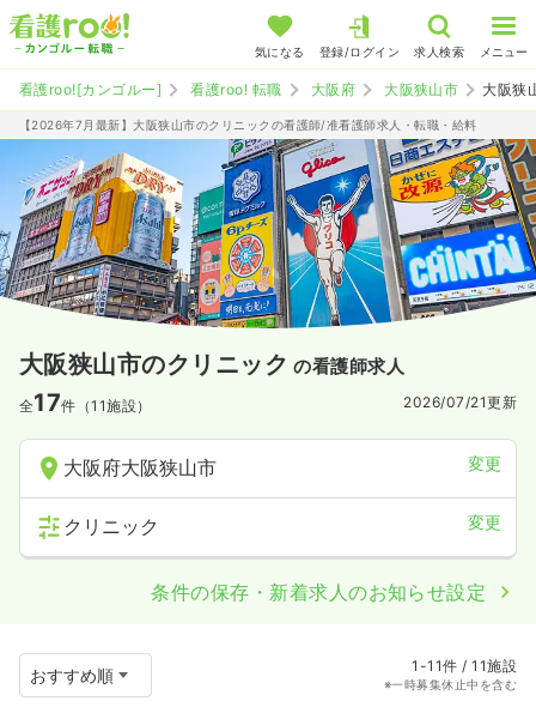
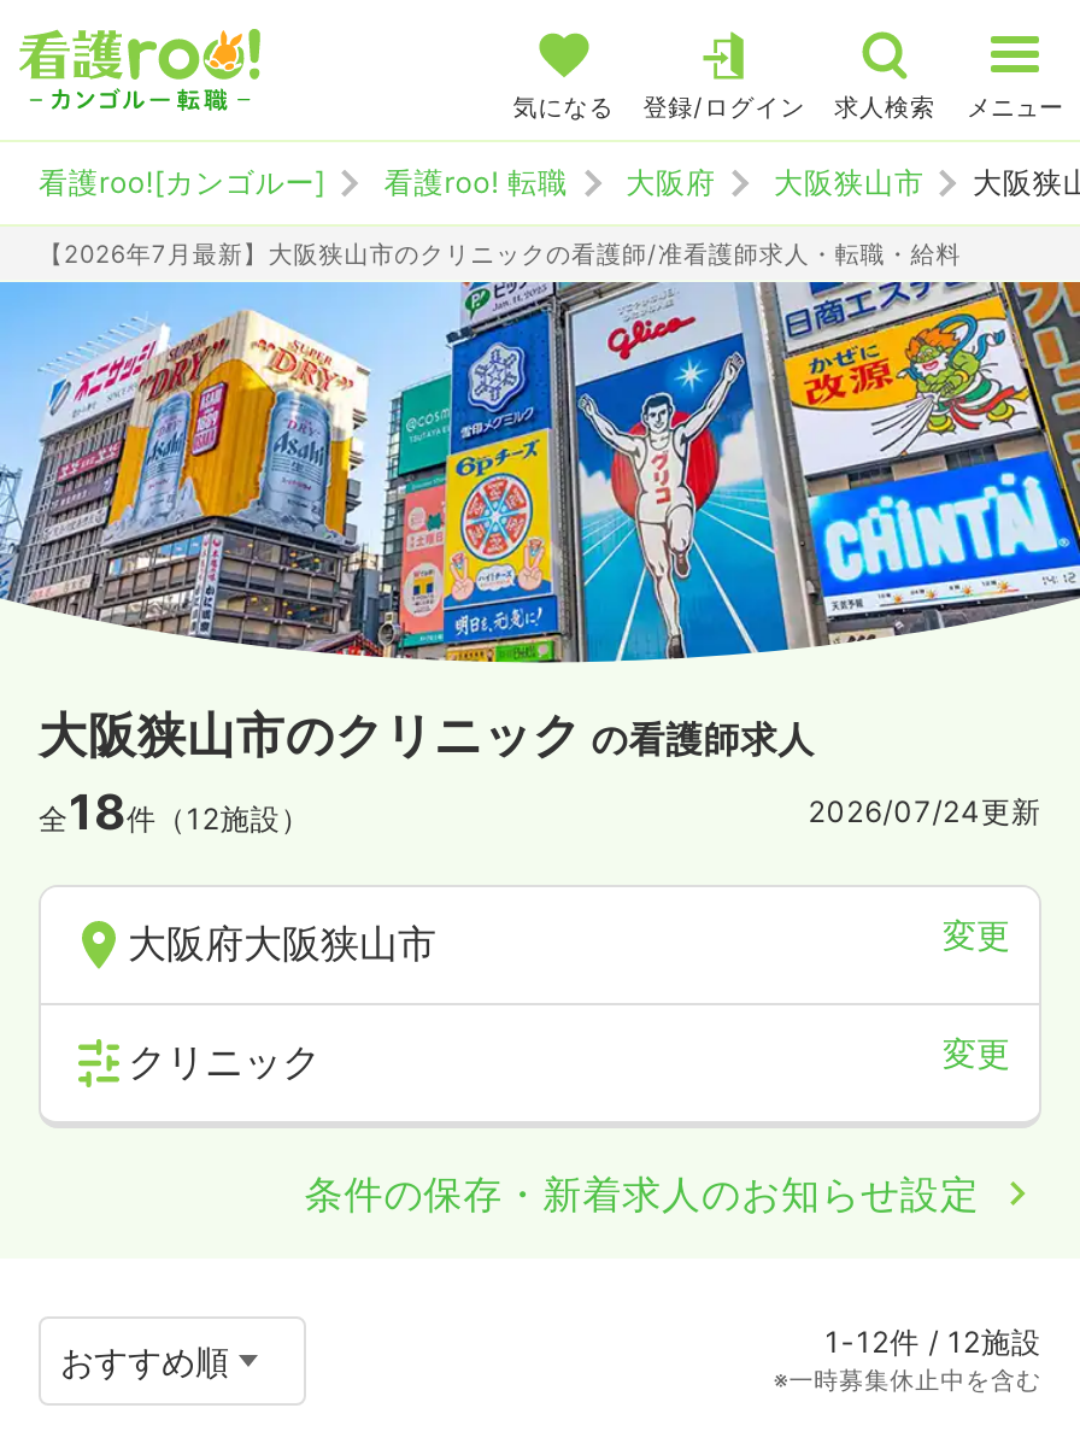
[19,388,152,417] 全17件（11施設） -> [39,783,310,841] 全18件（12施設）
[403,393,517,411] 2026/07/21更新 -> [808,792,1041,829] 2026/07/24更新
[412,657,517,675] 1-11件 / 11施設 -> [825,1324,1041,1360] 1-12件 / 12施設

